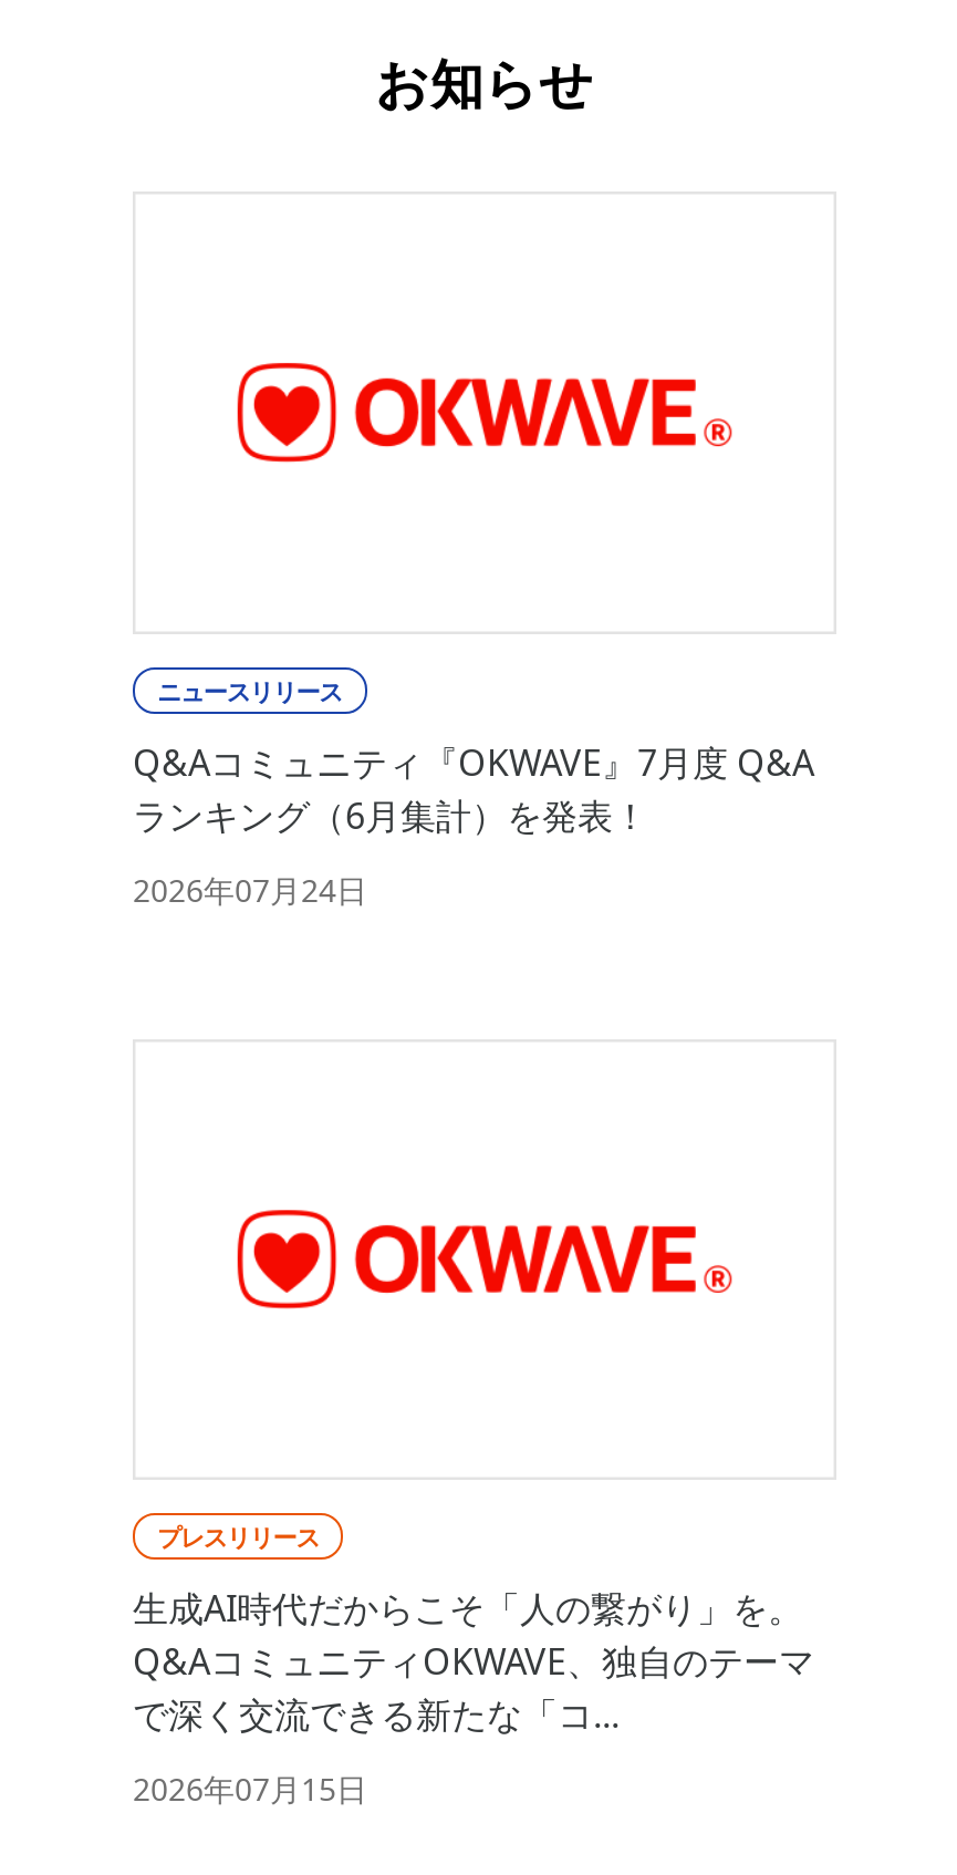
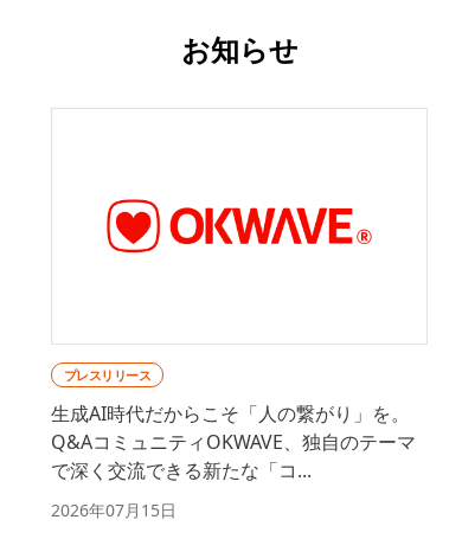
[133,673,814,910] ニュースリリース | Q&Aコミュニティ『OKWAVE』7月度 Q&A | ランキング（6月集計）を発表！ | 2026年07月24日 -> none

